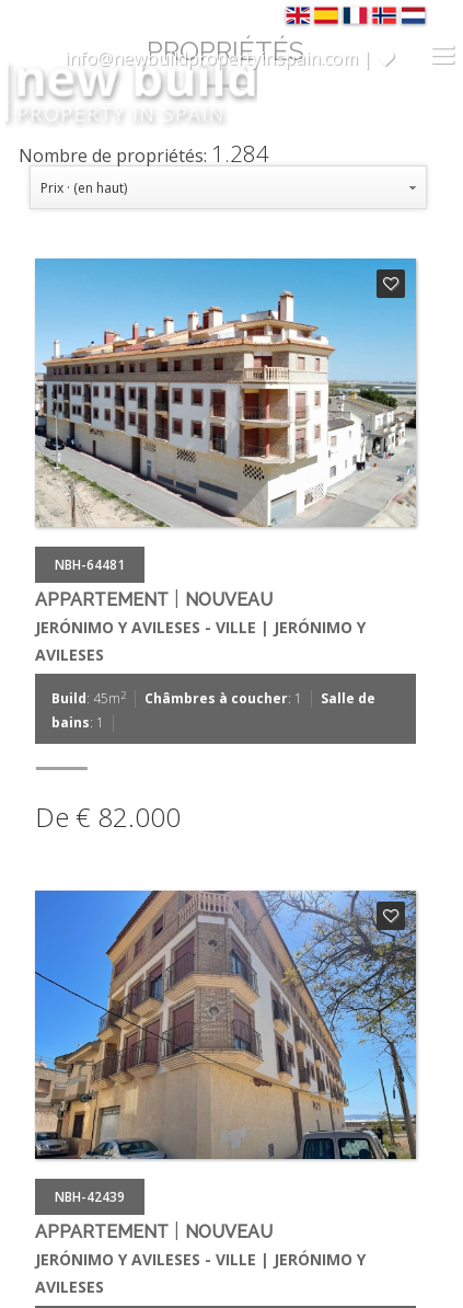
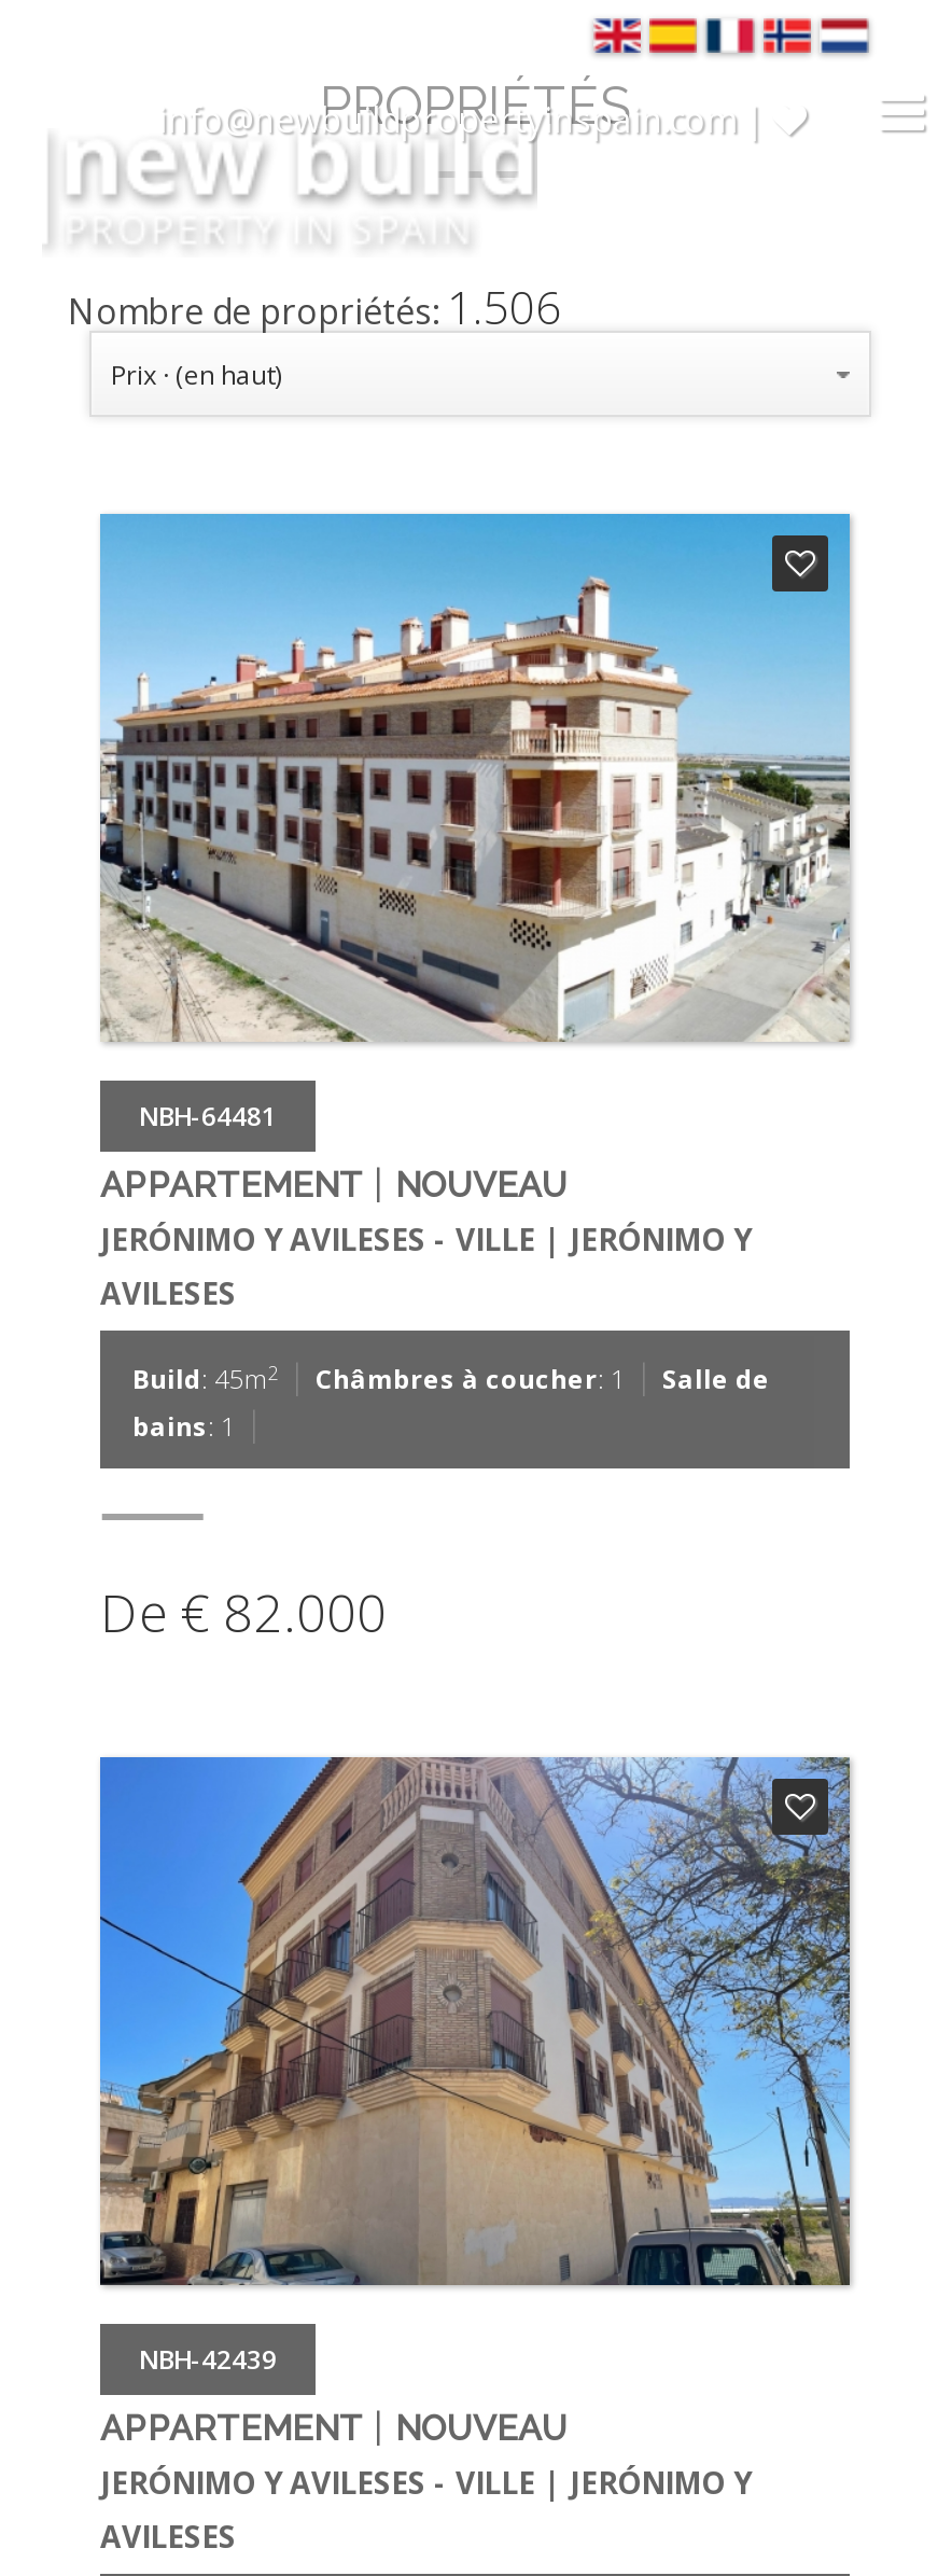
[19,138,269,169] Nombre de propriétés: 1.284 -> [68,277,561,337] Nombre de propriétés: 1.506

